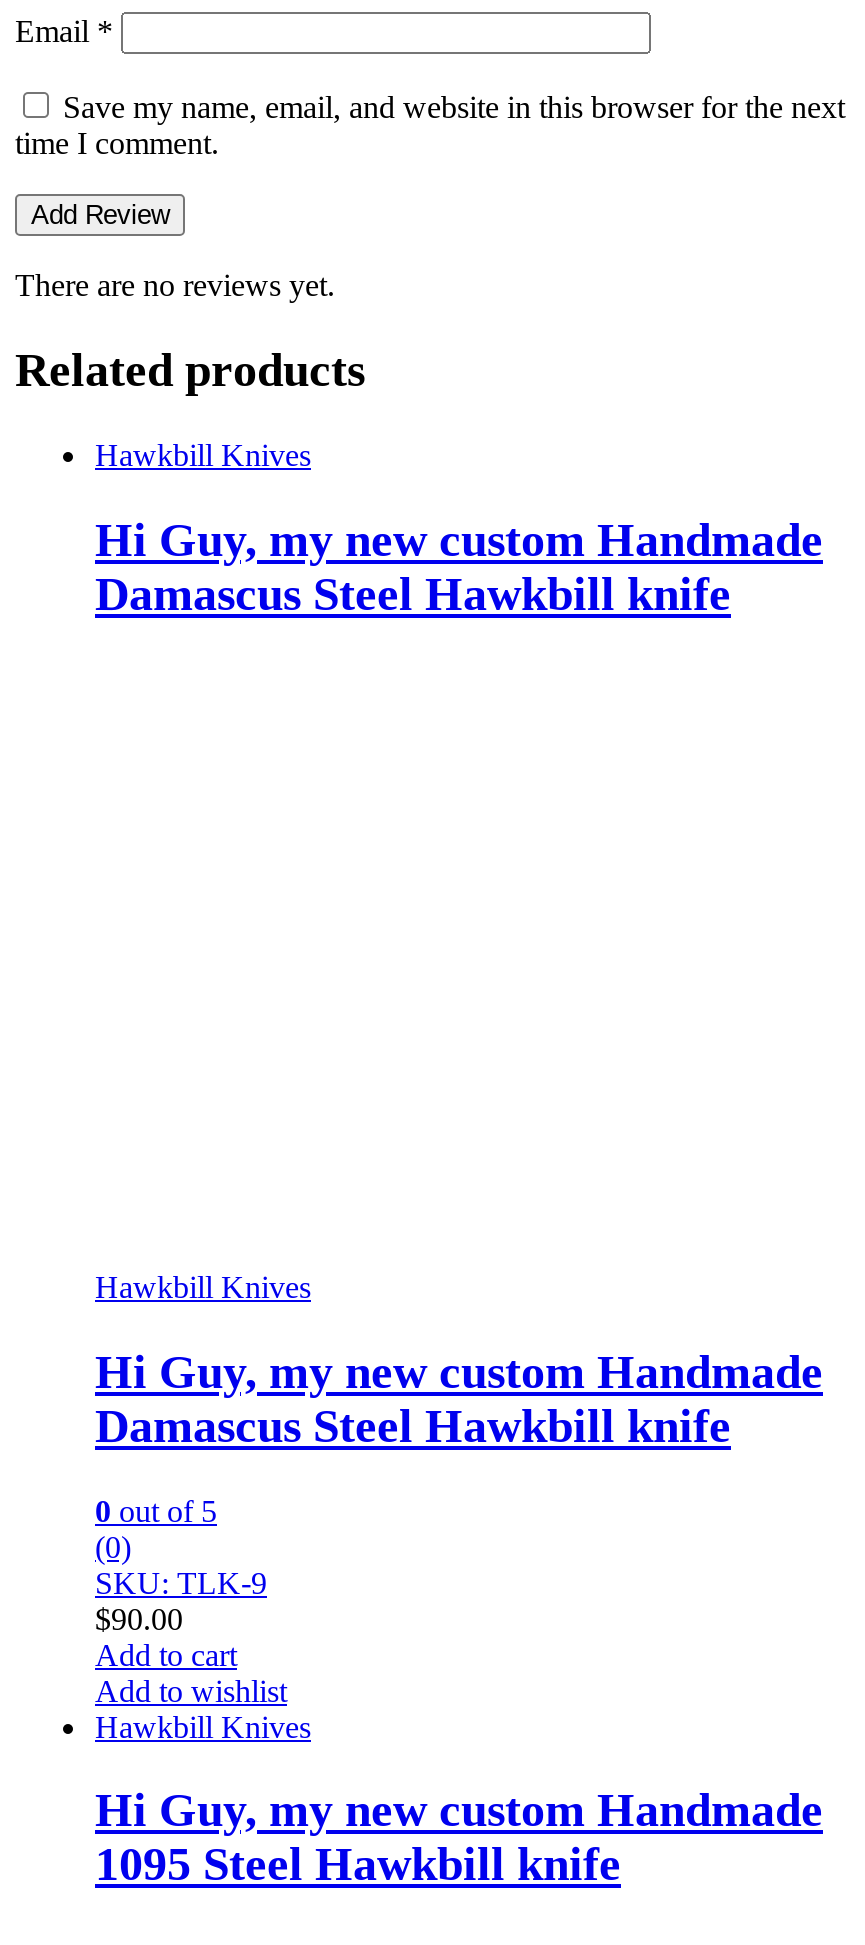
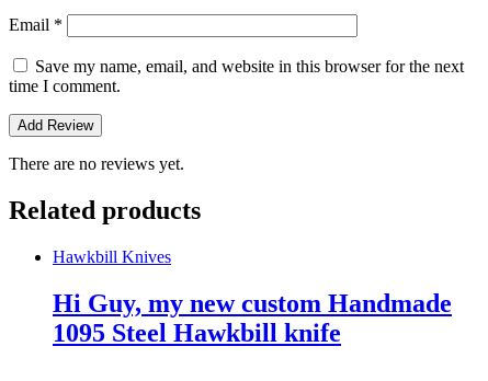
[95,568,731,620] Damascus Steel Hawkbill knife -> none
[95,1270,823,1837] Hawkbill Knives | Hi Guy, my new custom Handmade | Damascus Steel Hawkbill knife | 0 out of 5 | (0) | SKU: TLK-9 | $90.00 | Add to cart | Add to wishlist | Hawkbill Knives | Hi Guy, my new custom Handmade -> none

